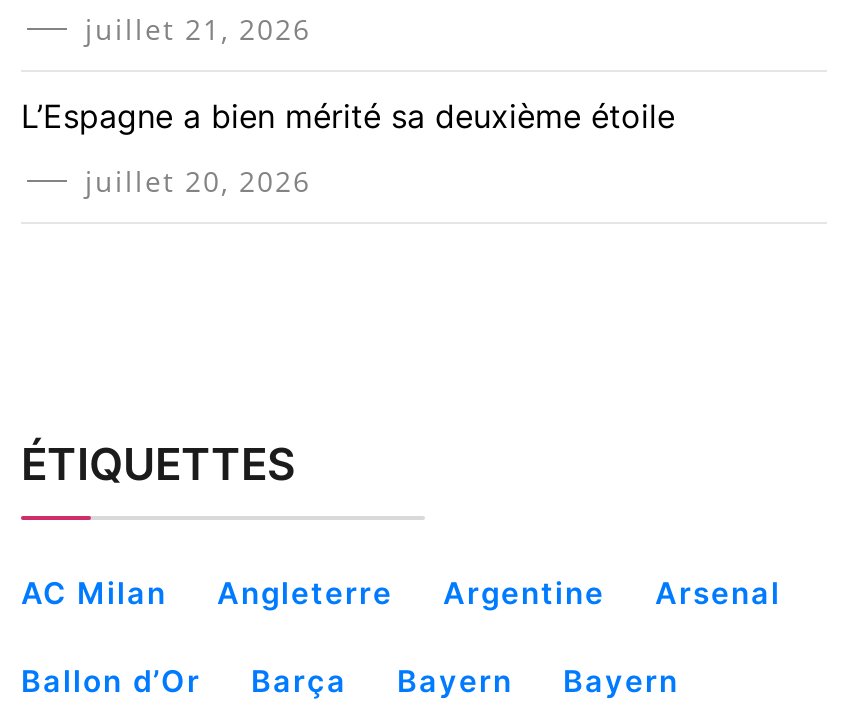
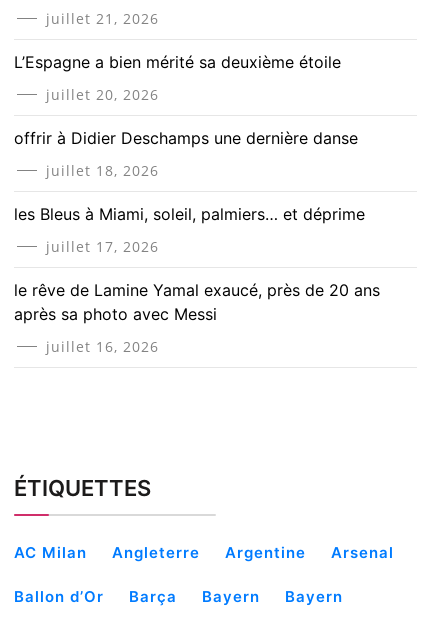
none -> [14,128,380,356] offrir à Didier Deschamps une dernière danse | juillet 18, 2026 | les Bleus à Miami, soleil, palmiers… et déprime | juillet 17, 2026 | le rêve de Lamine Yamal exaucé, près de 20 ans | après sa photo avec Messi | juillet 16, 2026

